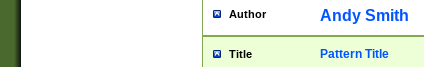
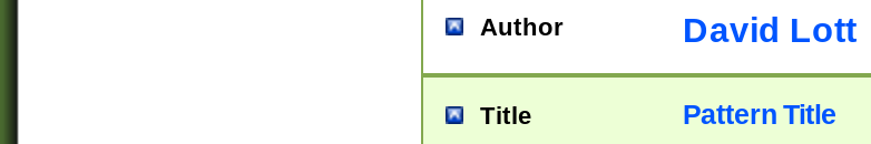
[319,7,408,24] Andy Smith -> [683,12,857,49] David Lott

